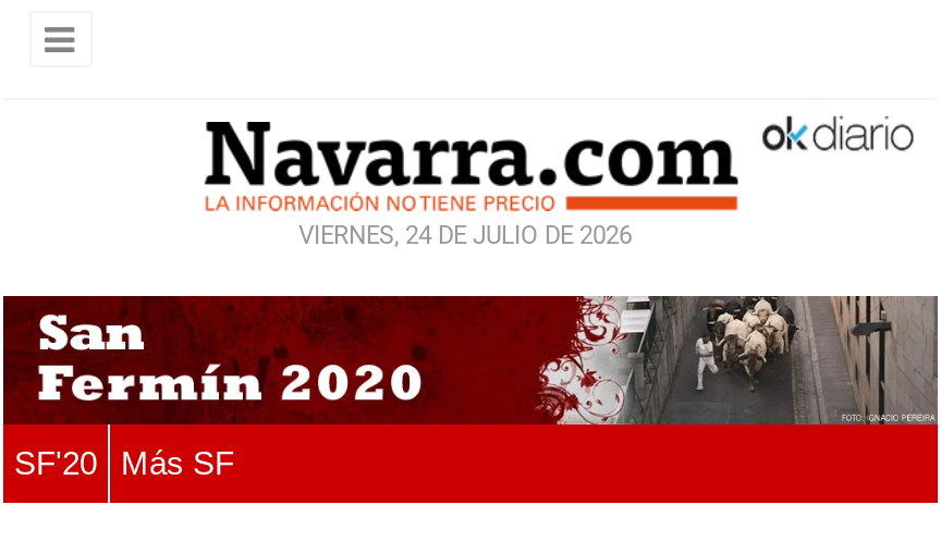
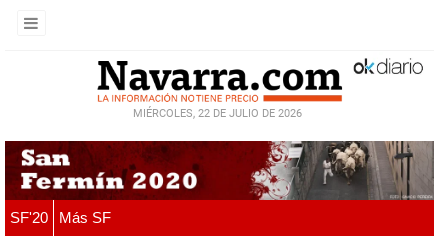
[298,222,632,250] VIERNES, 24 DE JULIO DE 2026 -> [132,107,301,120] MIÉRCOLES, 22 DE JULIO DE 2026

